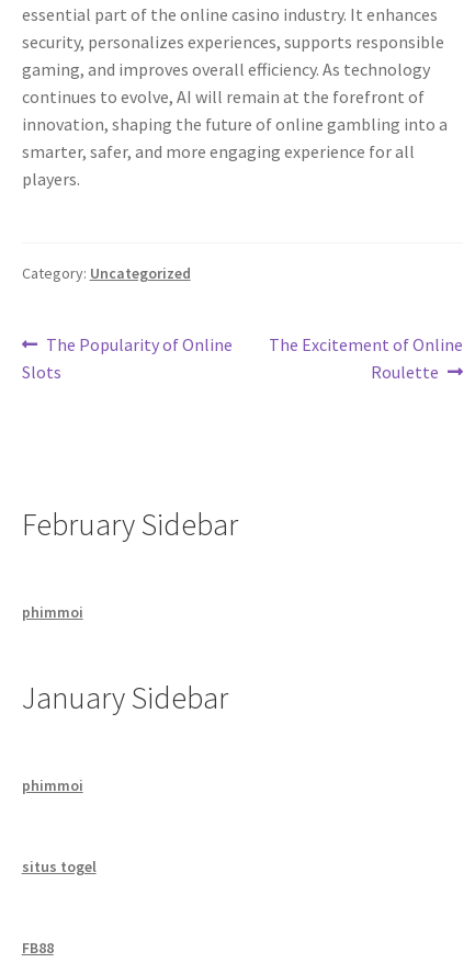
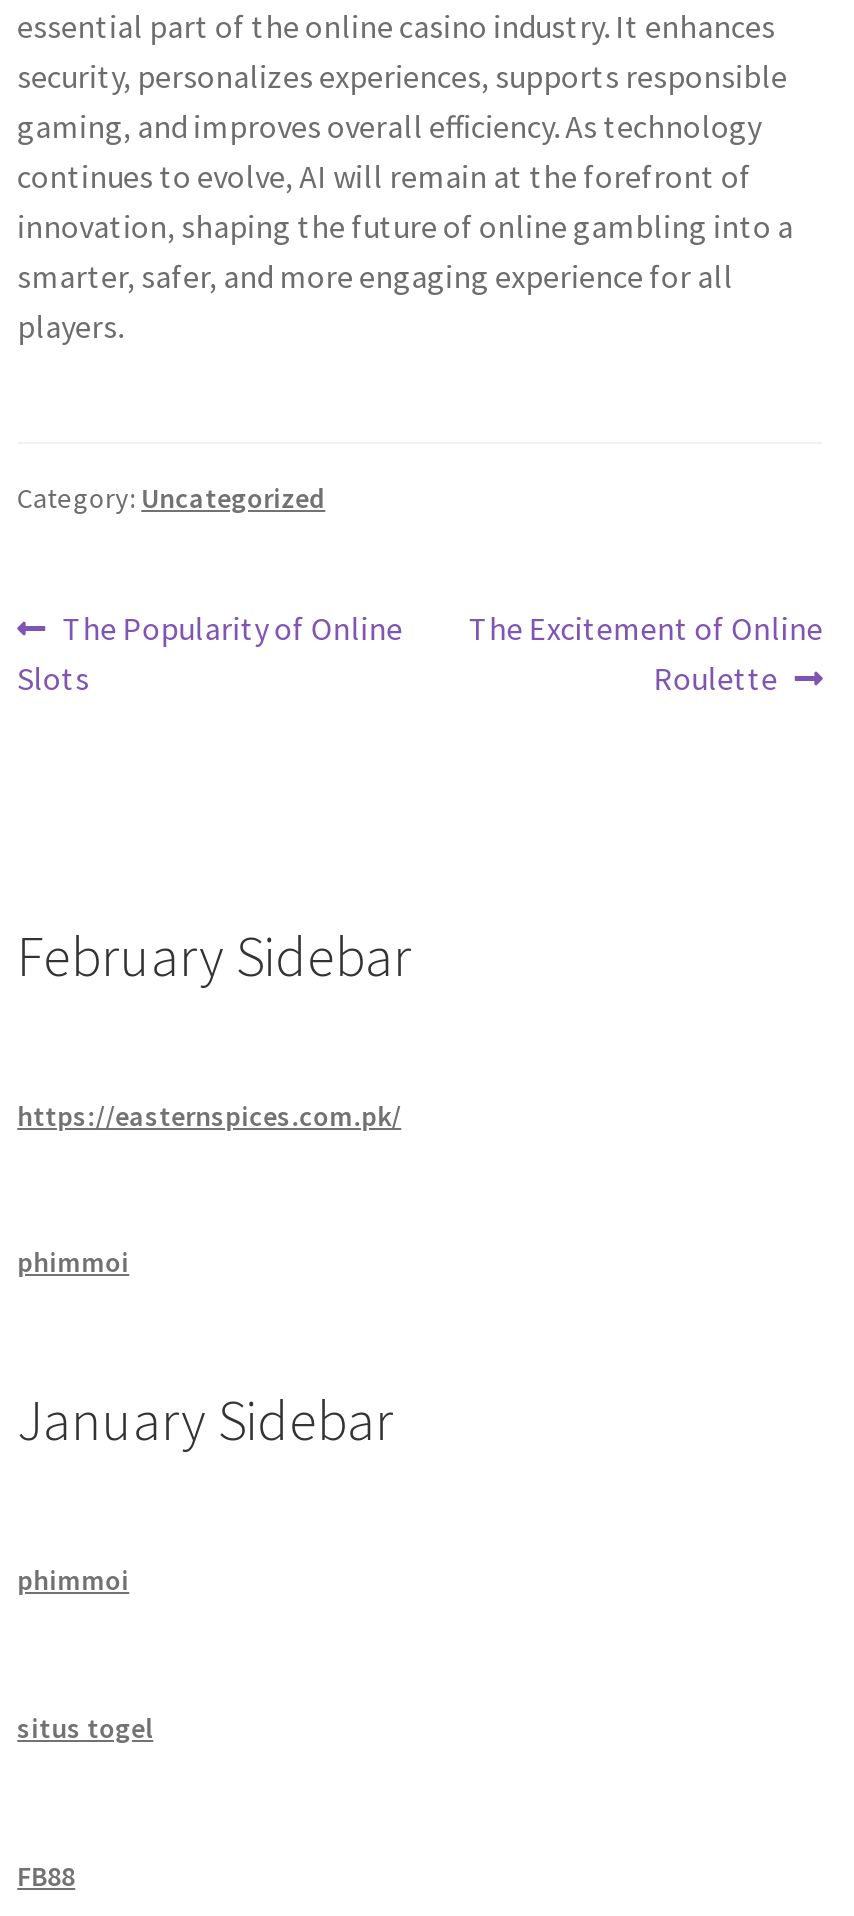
none -> [17,1097,401,1133] https://easternspices.com.pk/

